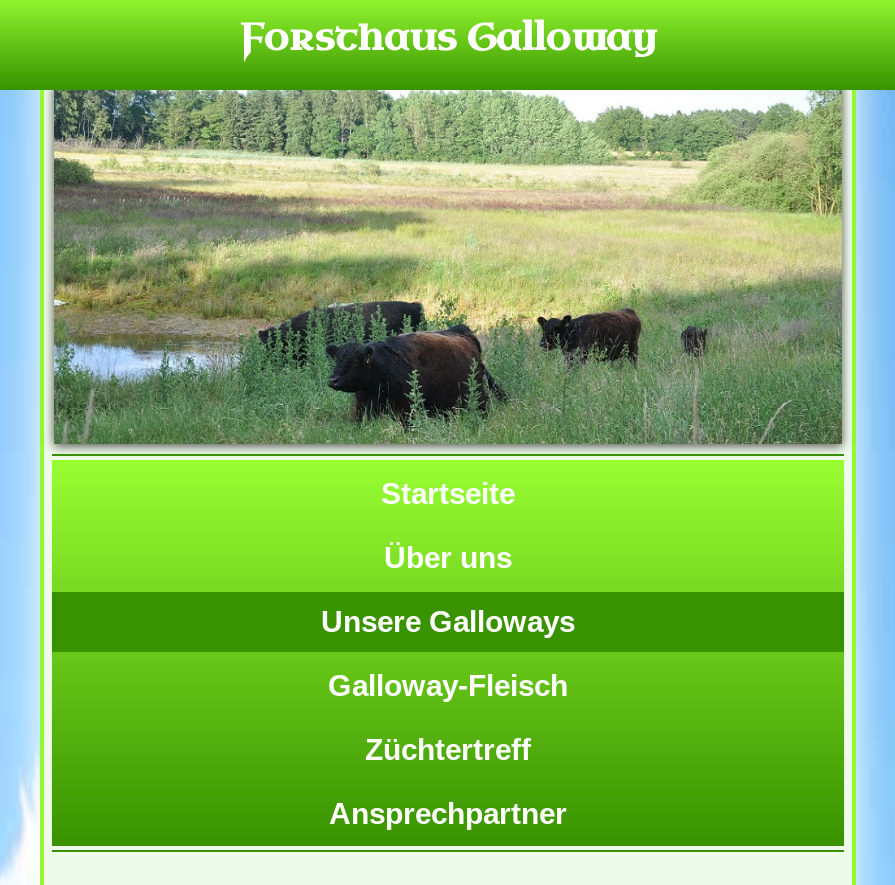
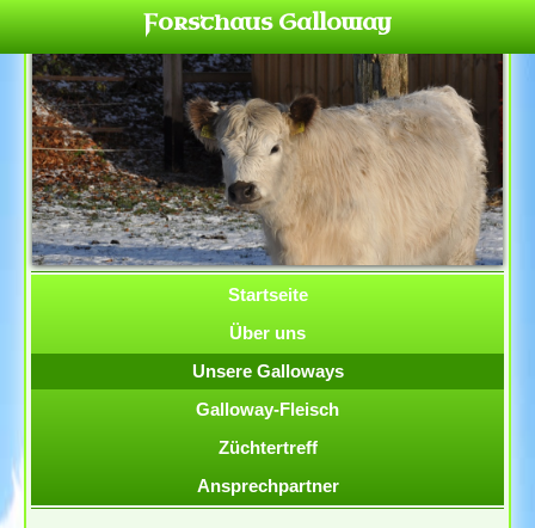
[54,88,844,446] [image] -> [31,53,504,265] [image]

